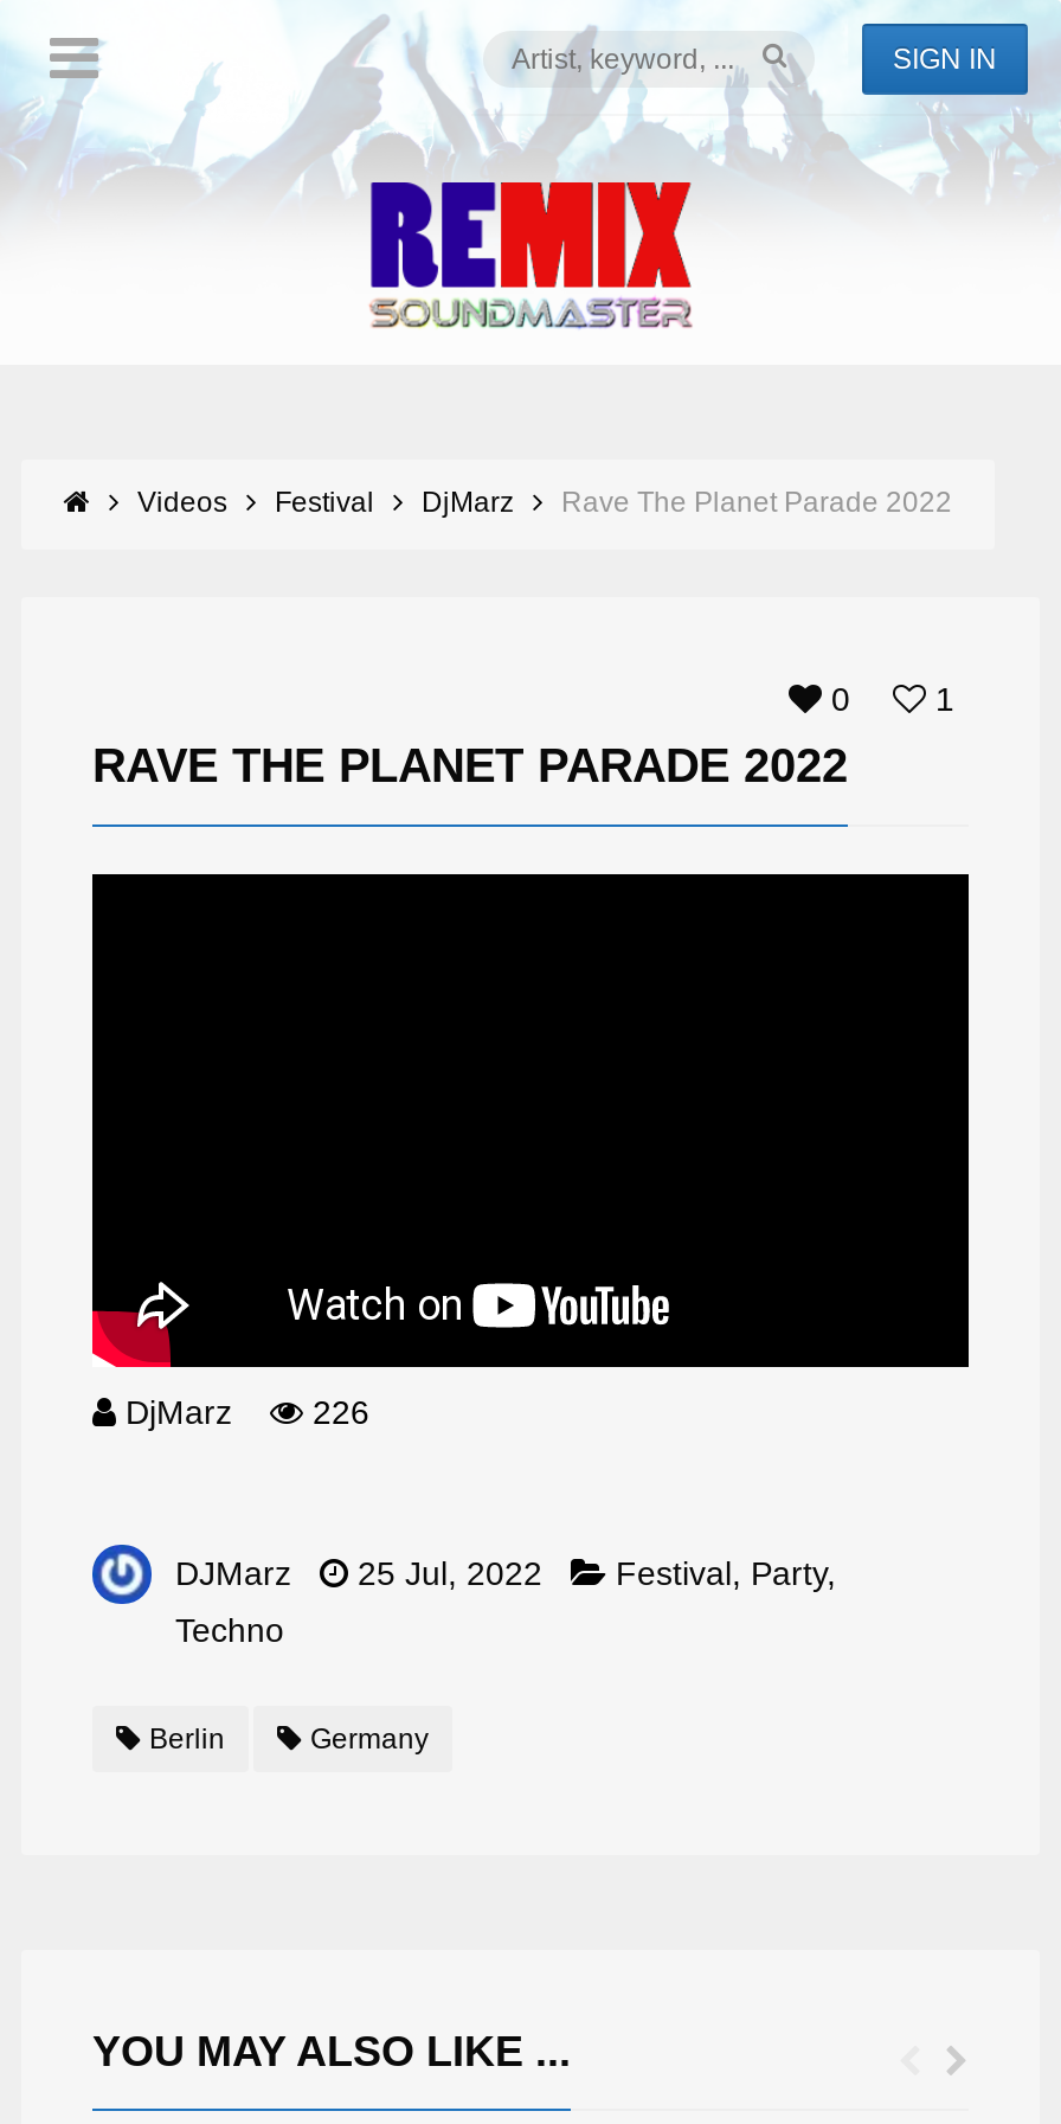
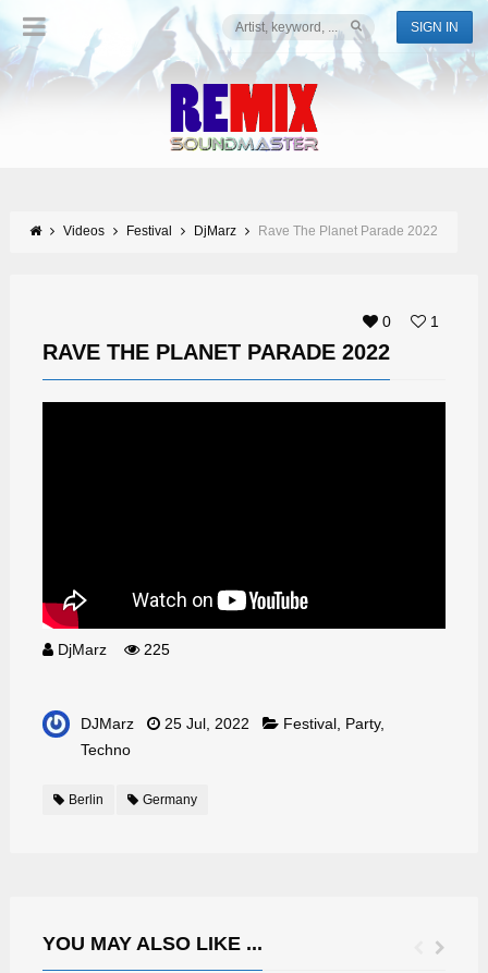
[313,1394,369,1431] 226 -> [144,641,170,658] 225

